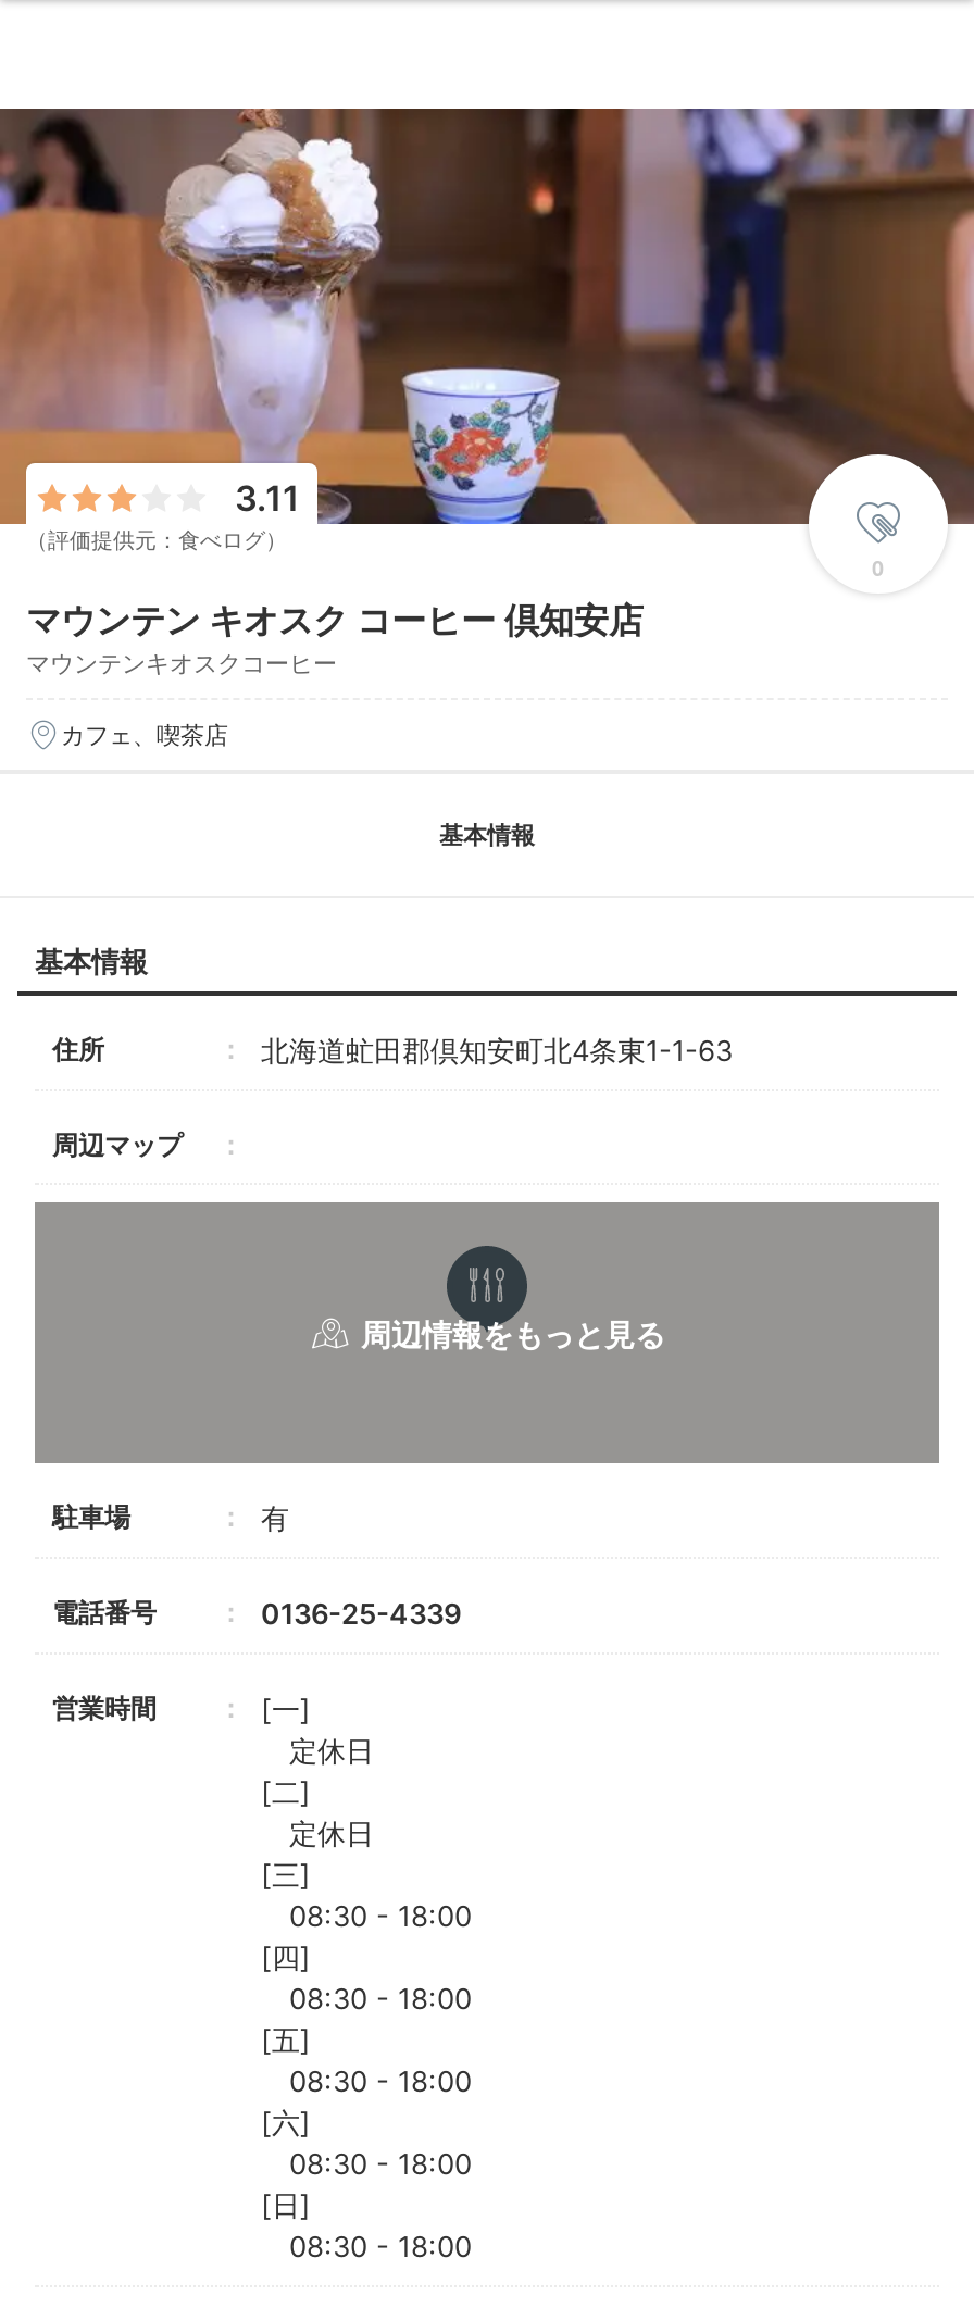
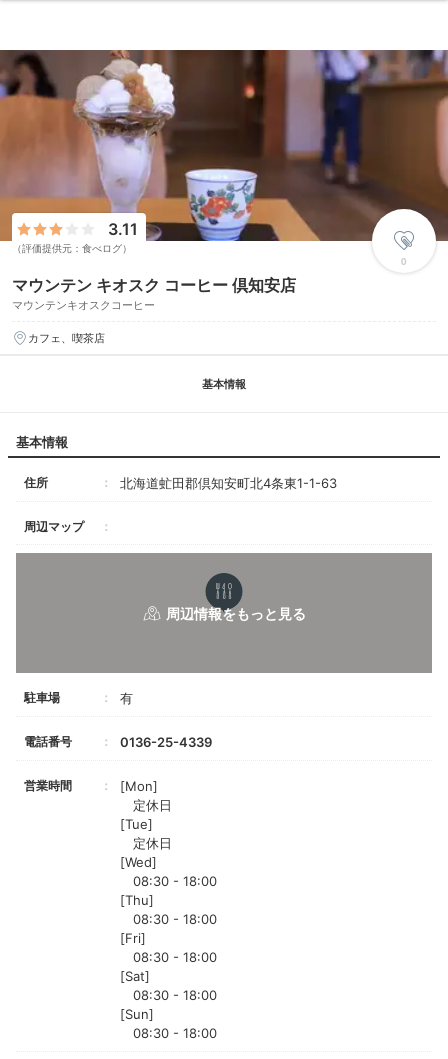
[261,1692,311,1727] [一] -> [120,778,158,794] [Mon]
[261,1774,311,1809] [二] -> [120,816,153,832] [Tue]
[261,1857,311,1892] [三] -> [120,854,157,870] [Wed]
[261,1940,311,1974] [四] -> [120,892,154,908] [Thu]
[261,2022,311,2057] [五] -> [120,930,146,946] [Fri]
[261,2105,311,2140] [六] -> [120,968,150,984] [Sat]
[261,2188,311,2222] [日] -> [120,1006,154,1022] [Sun]

